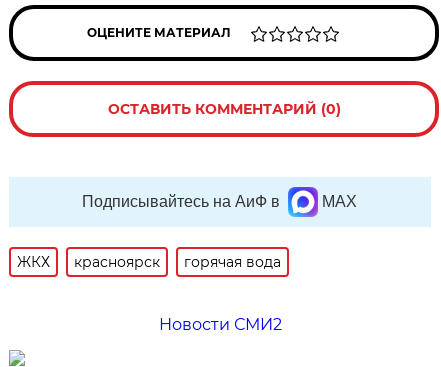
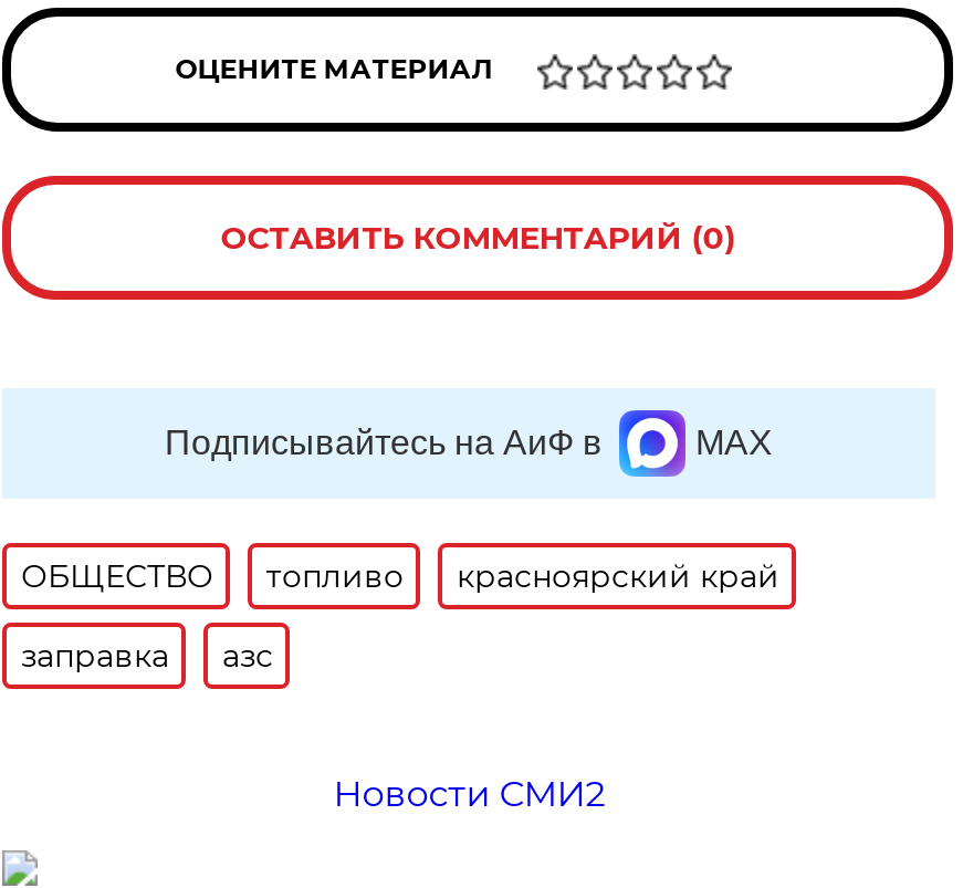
[17,253,281,271] ЖКХ | красноярск | горячая вода -> [21,556,779,676] ОБЩЕСТВО | топливо | красноярский край | заправка | азс

